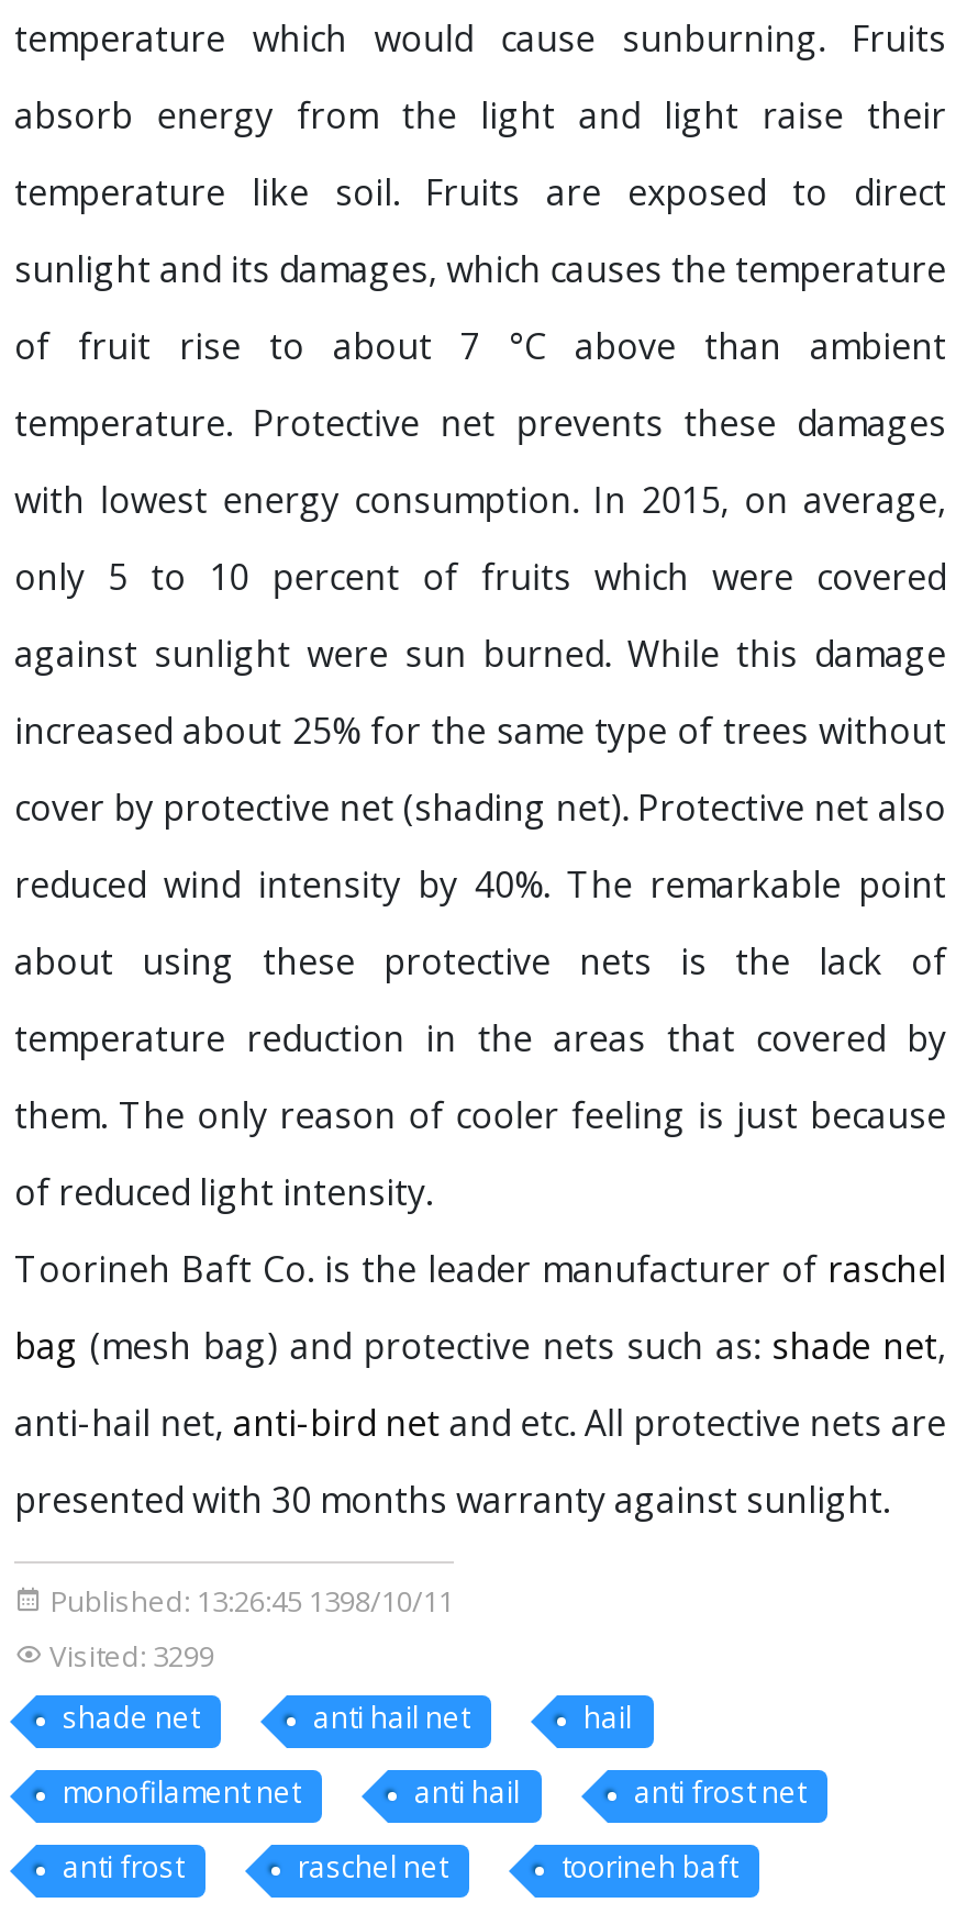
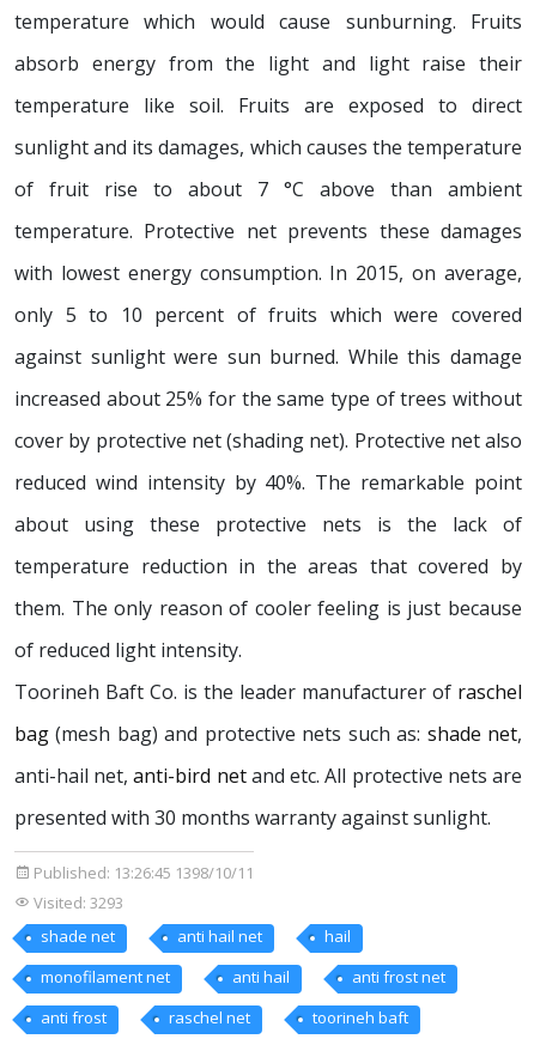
[43,1635,214,1674] Visited: 3299 -> [30,891,123,913] Visited: 3293

